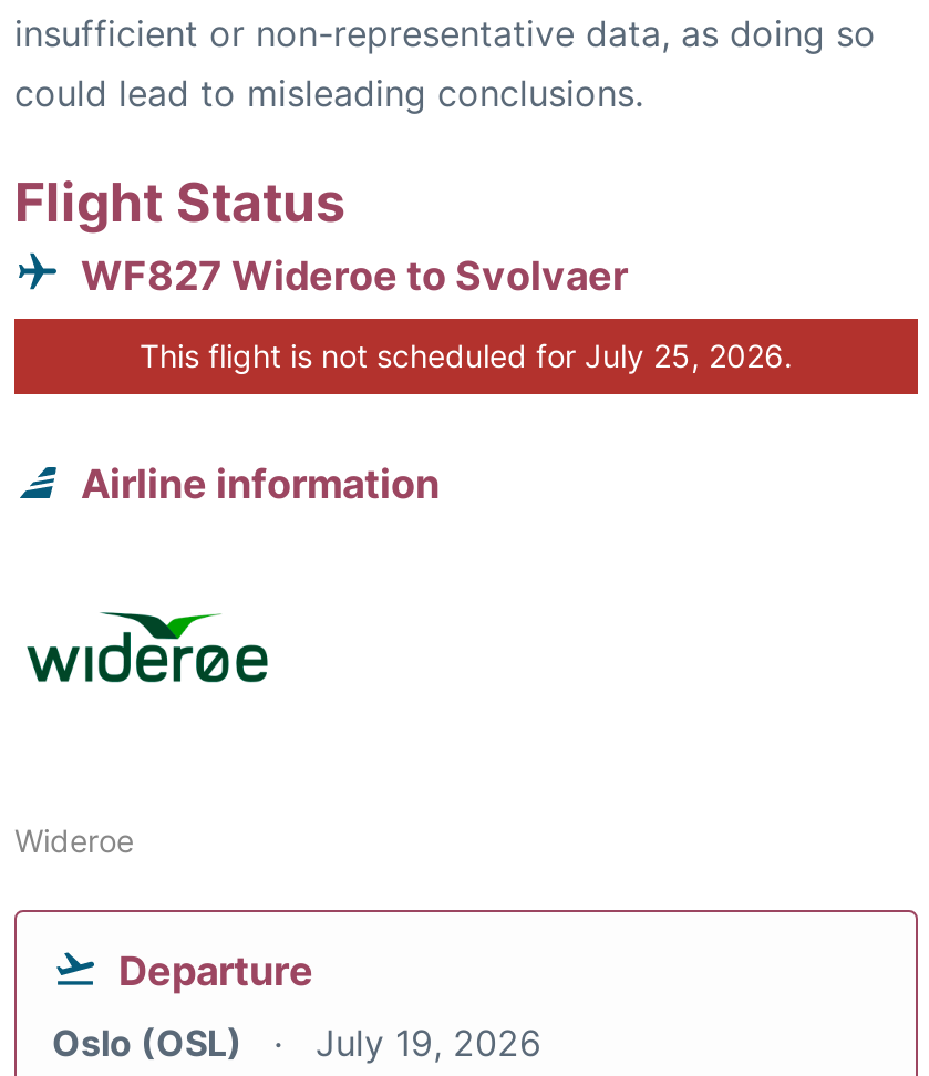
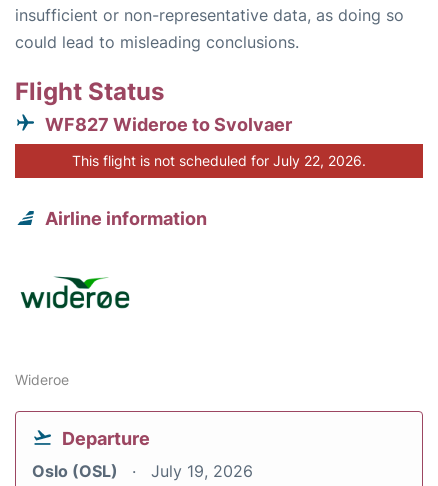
[140,336,793,374] This flight is not scheduled for July 25, 2026. -> [72,152,366,169] This flight is not scheduled for July 22, 2026.

